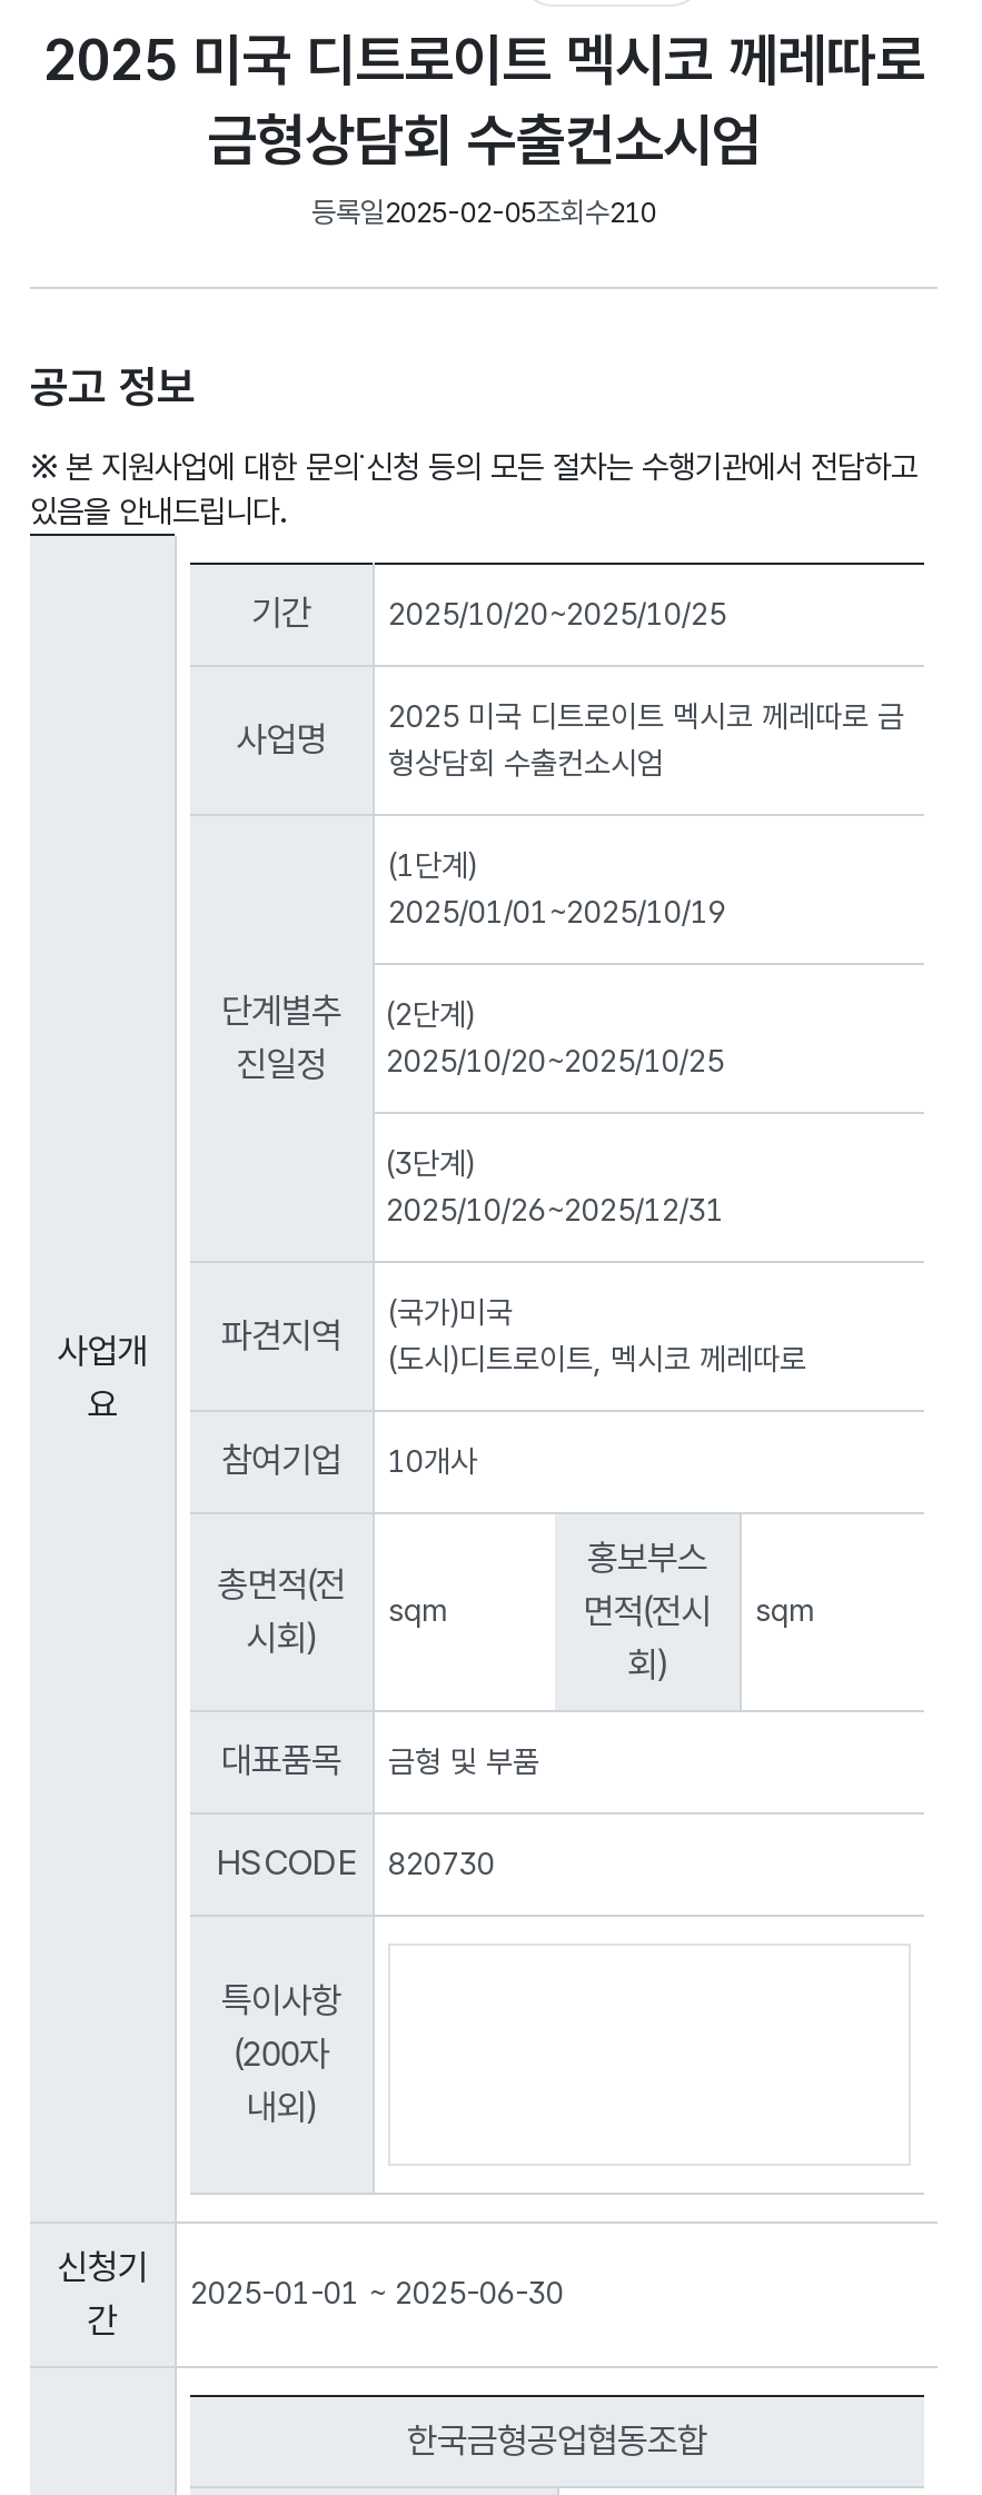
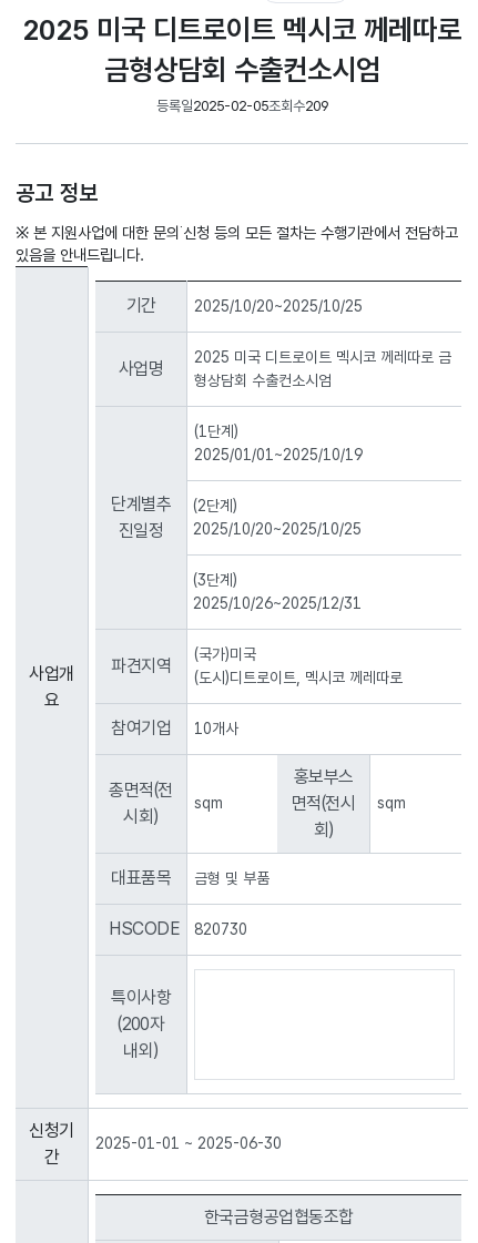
[311,196,656,229] 등록일2025-02-05조회수210 -> [156,98,328,114] 등록일2025-02-05조회수209

